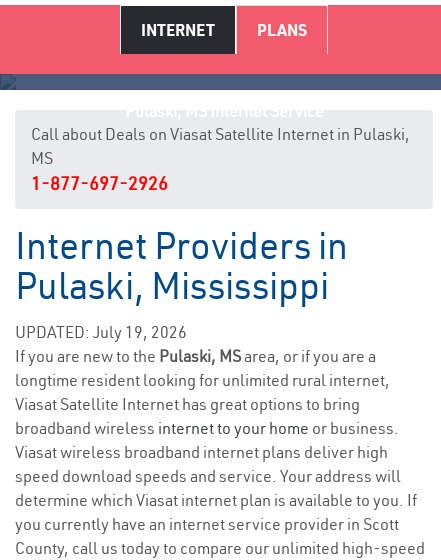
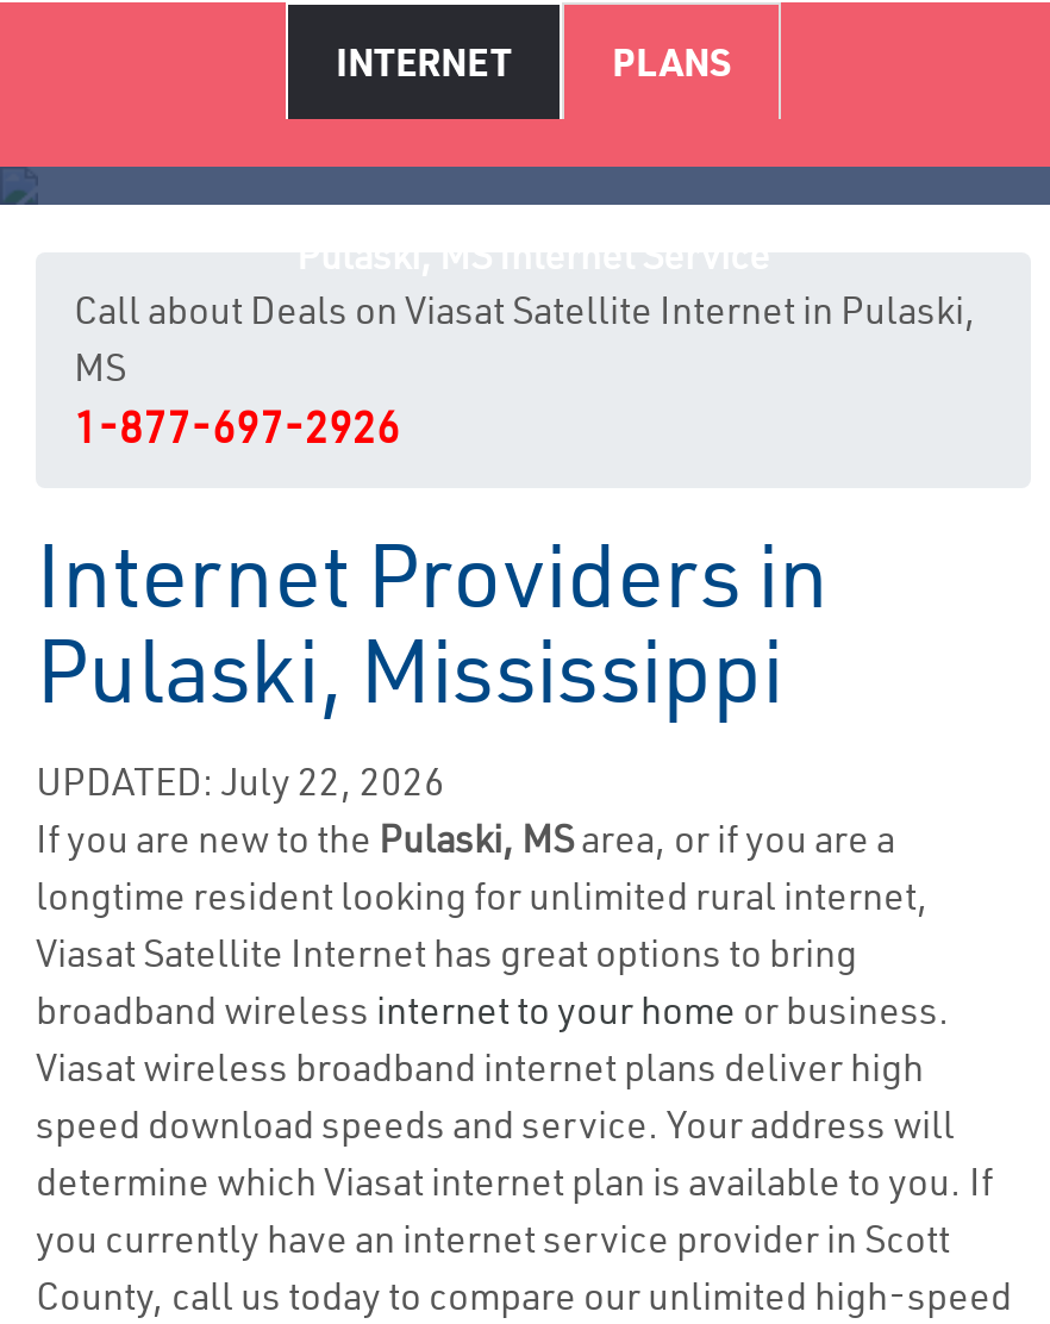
[15,322,187,342] UPDATED: July 19, 2026 -> [36,757,445,805] UPDATED: July 22, 2026

